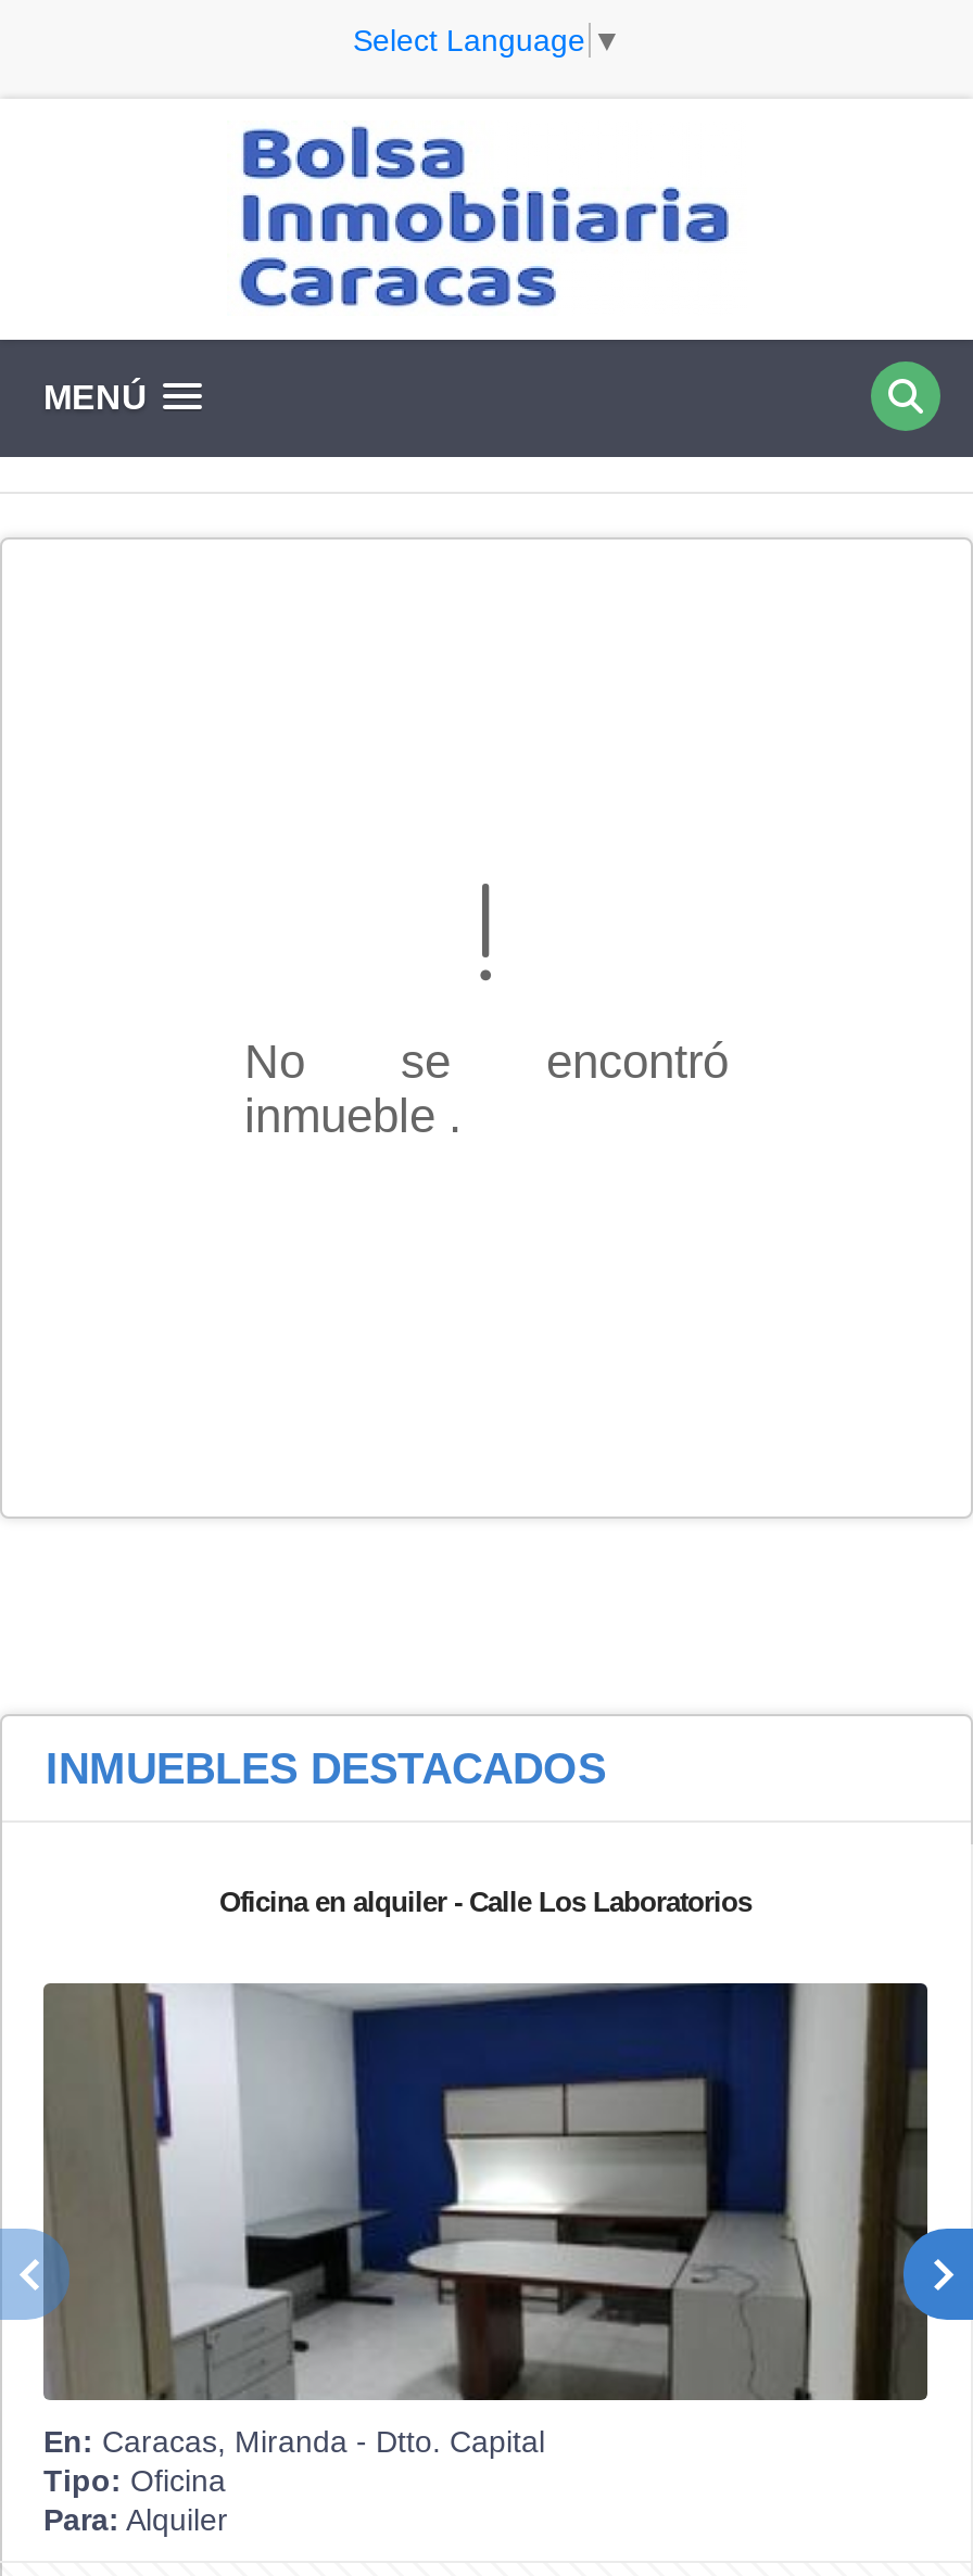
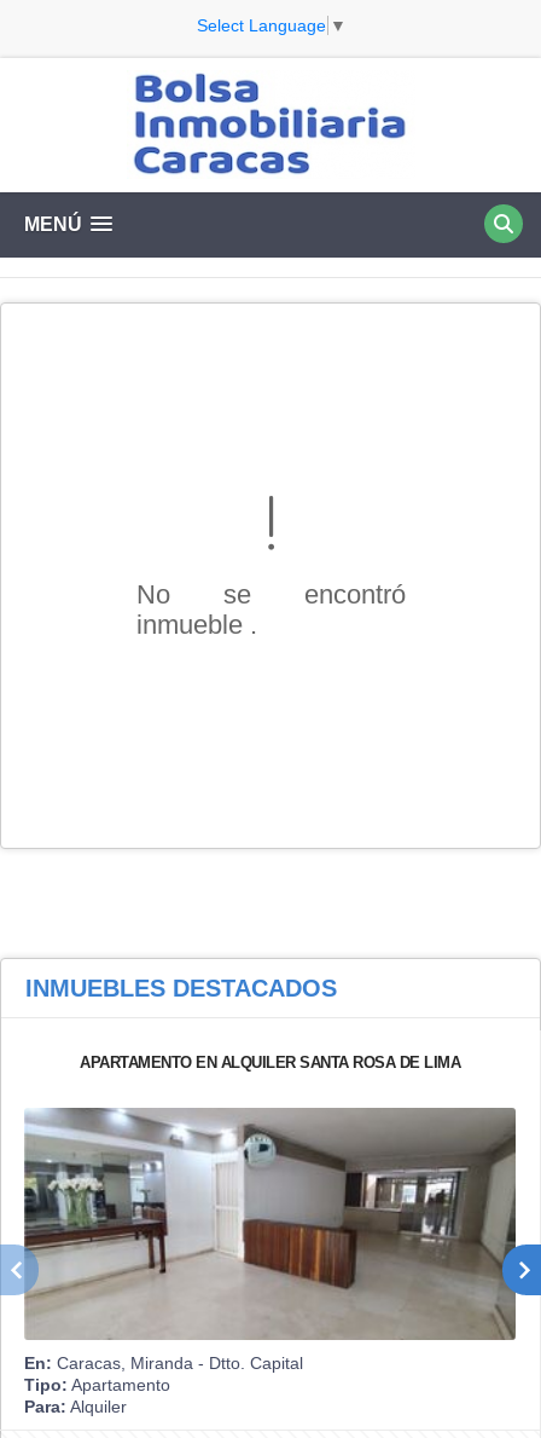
[219,1885,751,1918] Oficina en alquiler - Calle Los Laboratorios -> [80,1053,460,1071] APARTAMENTO EN ALQUILER SANTA ROSA DE LIMA
[41,1981,927,2497] [image] | Tipo: Oficina -> [24,1107,517,1394] [image] | Tipo: Apartamento

